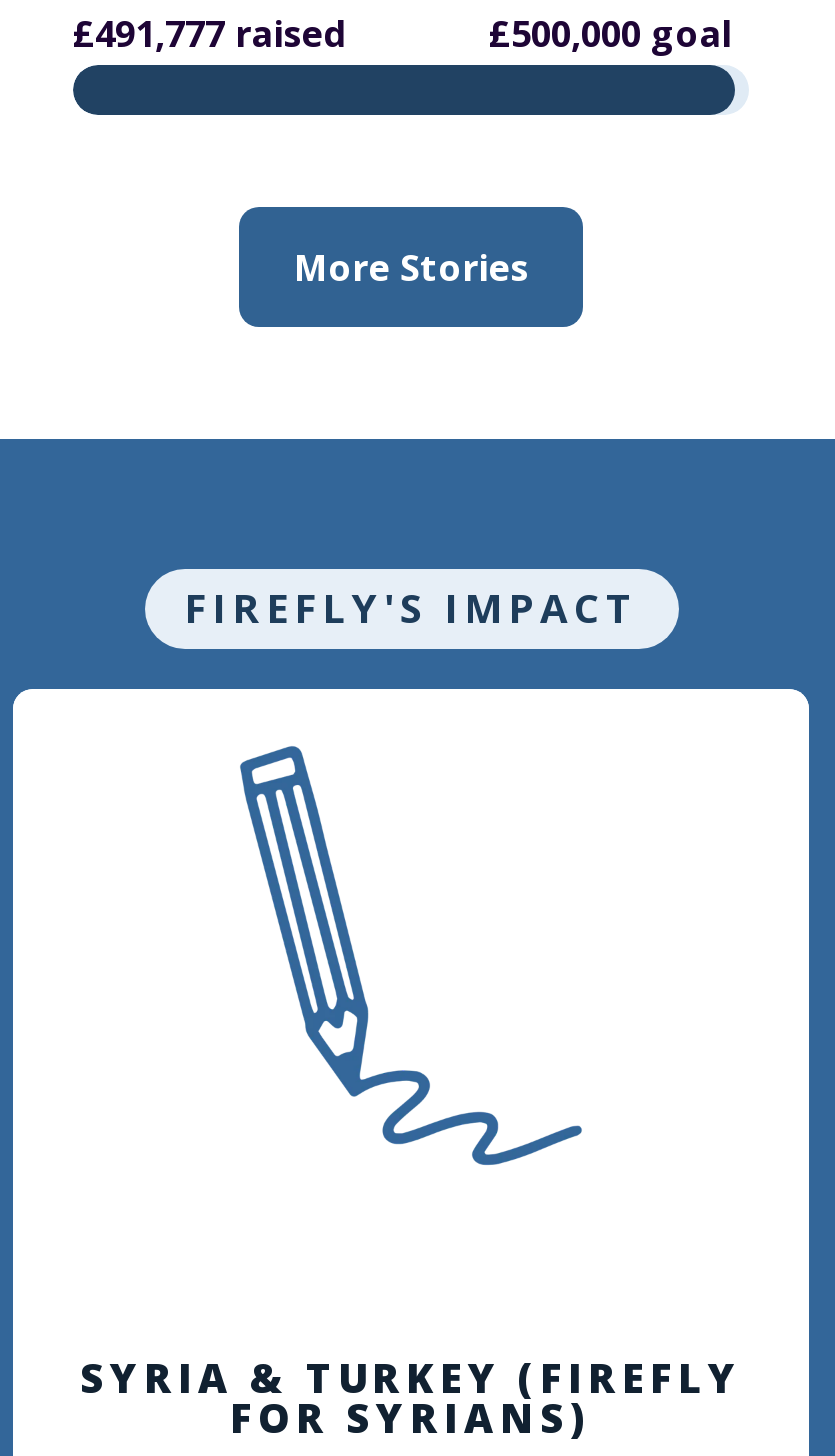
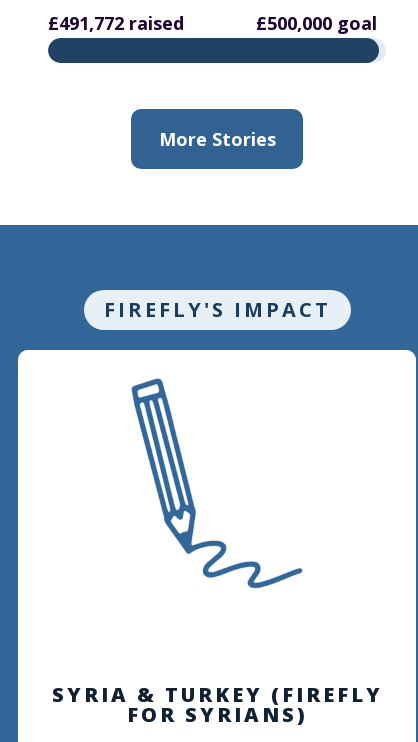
[73,10,345,58] £491,777 raised -> [48,10,184,34] £491,772 raised

